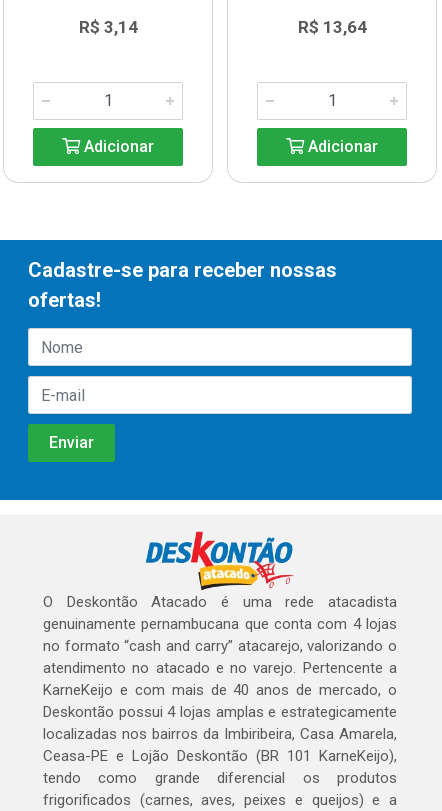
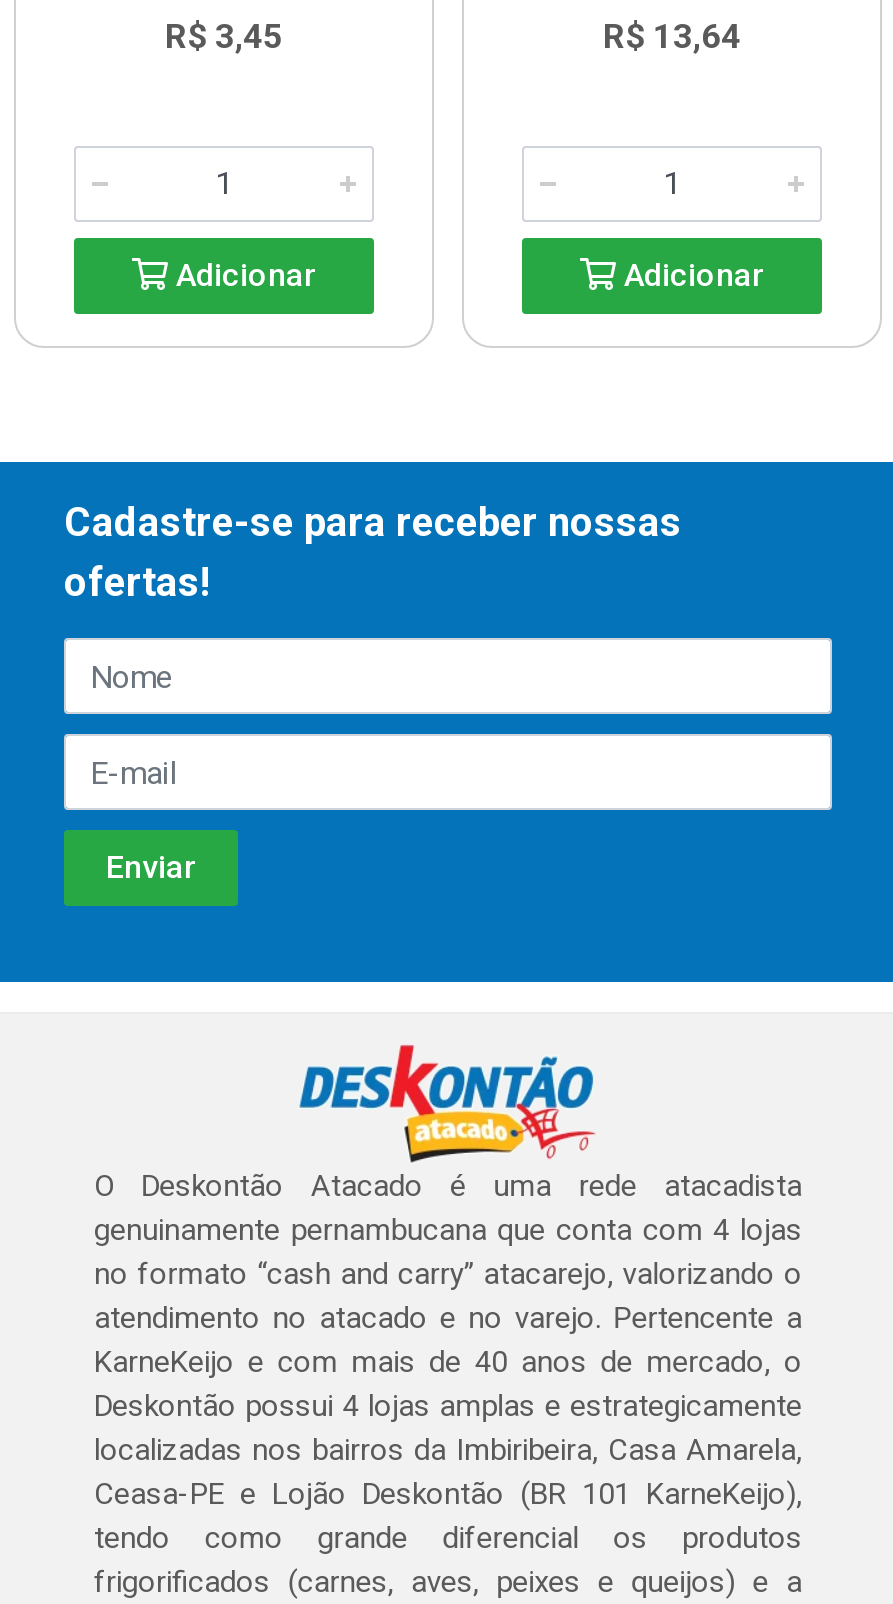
[78,17,137,37] R$ 3,14 -> [165,16,283,56] R$ 3,45

